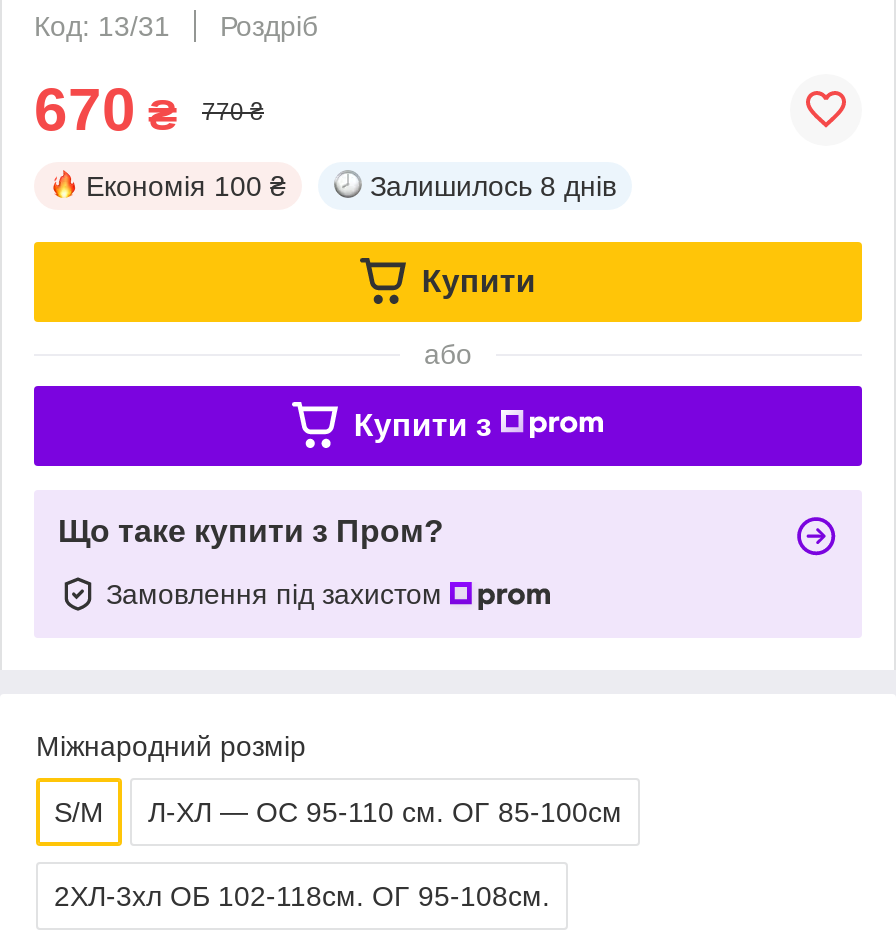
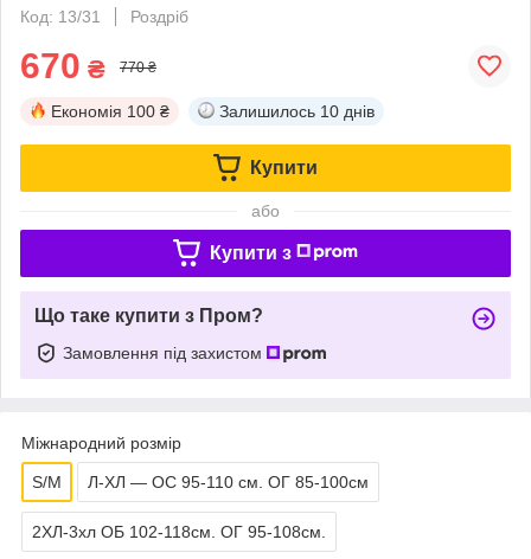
[370,170,616,202] Залишилось 8 днів -> [219,102,375,121] Залишилось 10 днів

